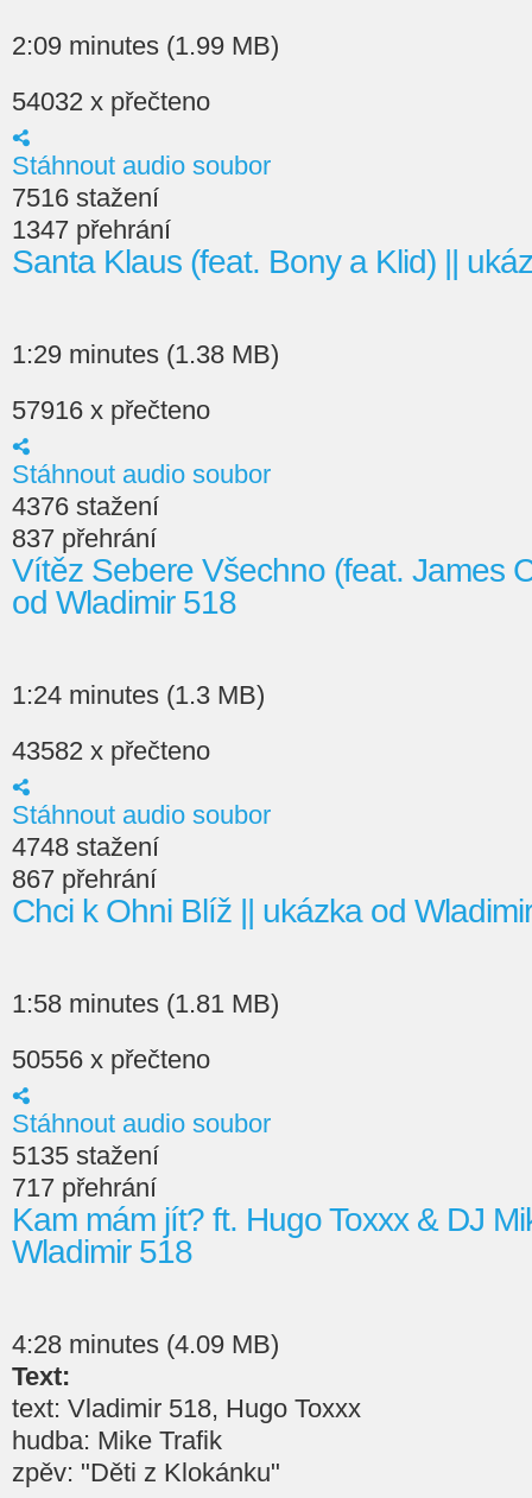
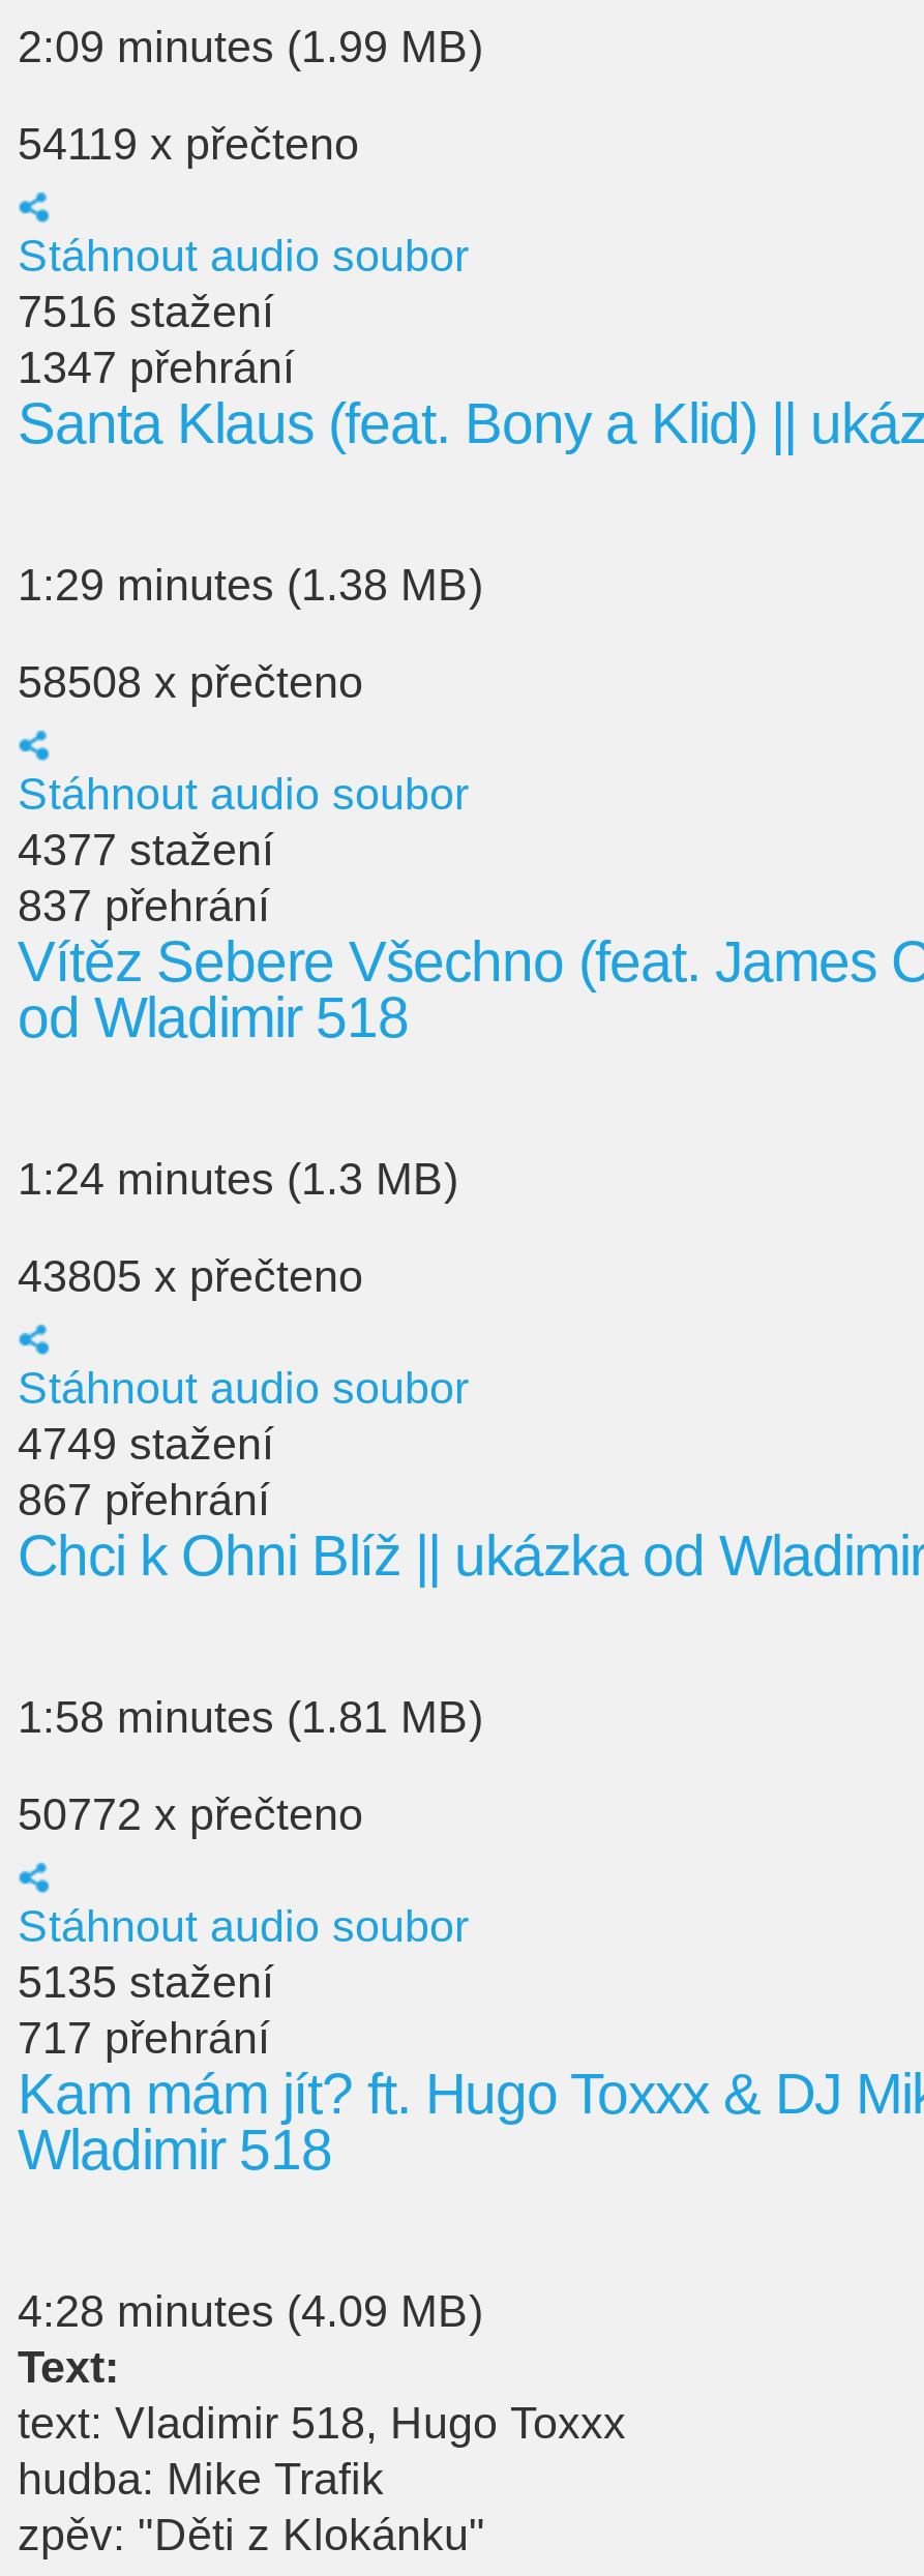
[12,86,210,116] 54032 x přečteno -> [18,117,359,169] 54119 x přečteno
[12,395,210,424] 57916 x přečteno -> [18,655,363,707] 58508 x přečteno
[12,491,159,521] 4376 stažení -> [18,823,274,875] 4377 stažení
[12,735,210,765] 43582 x přečteno -> [18,1249,363,1301] 43805 x přečteno
[12,831,159,861] 4748 stažení -> [18,1417,274,1469] 4749 stažení
[12,1044,210,1074] 50556 x přečteno -> [18,1787,363,1839] 50772 x přečteno

